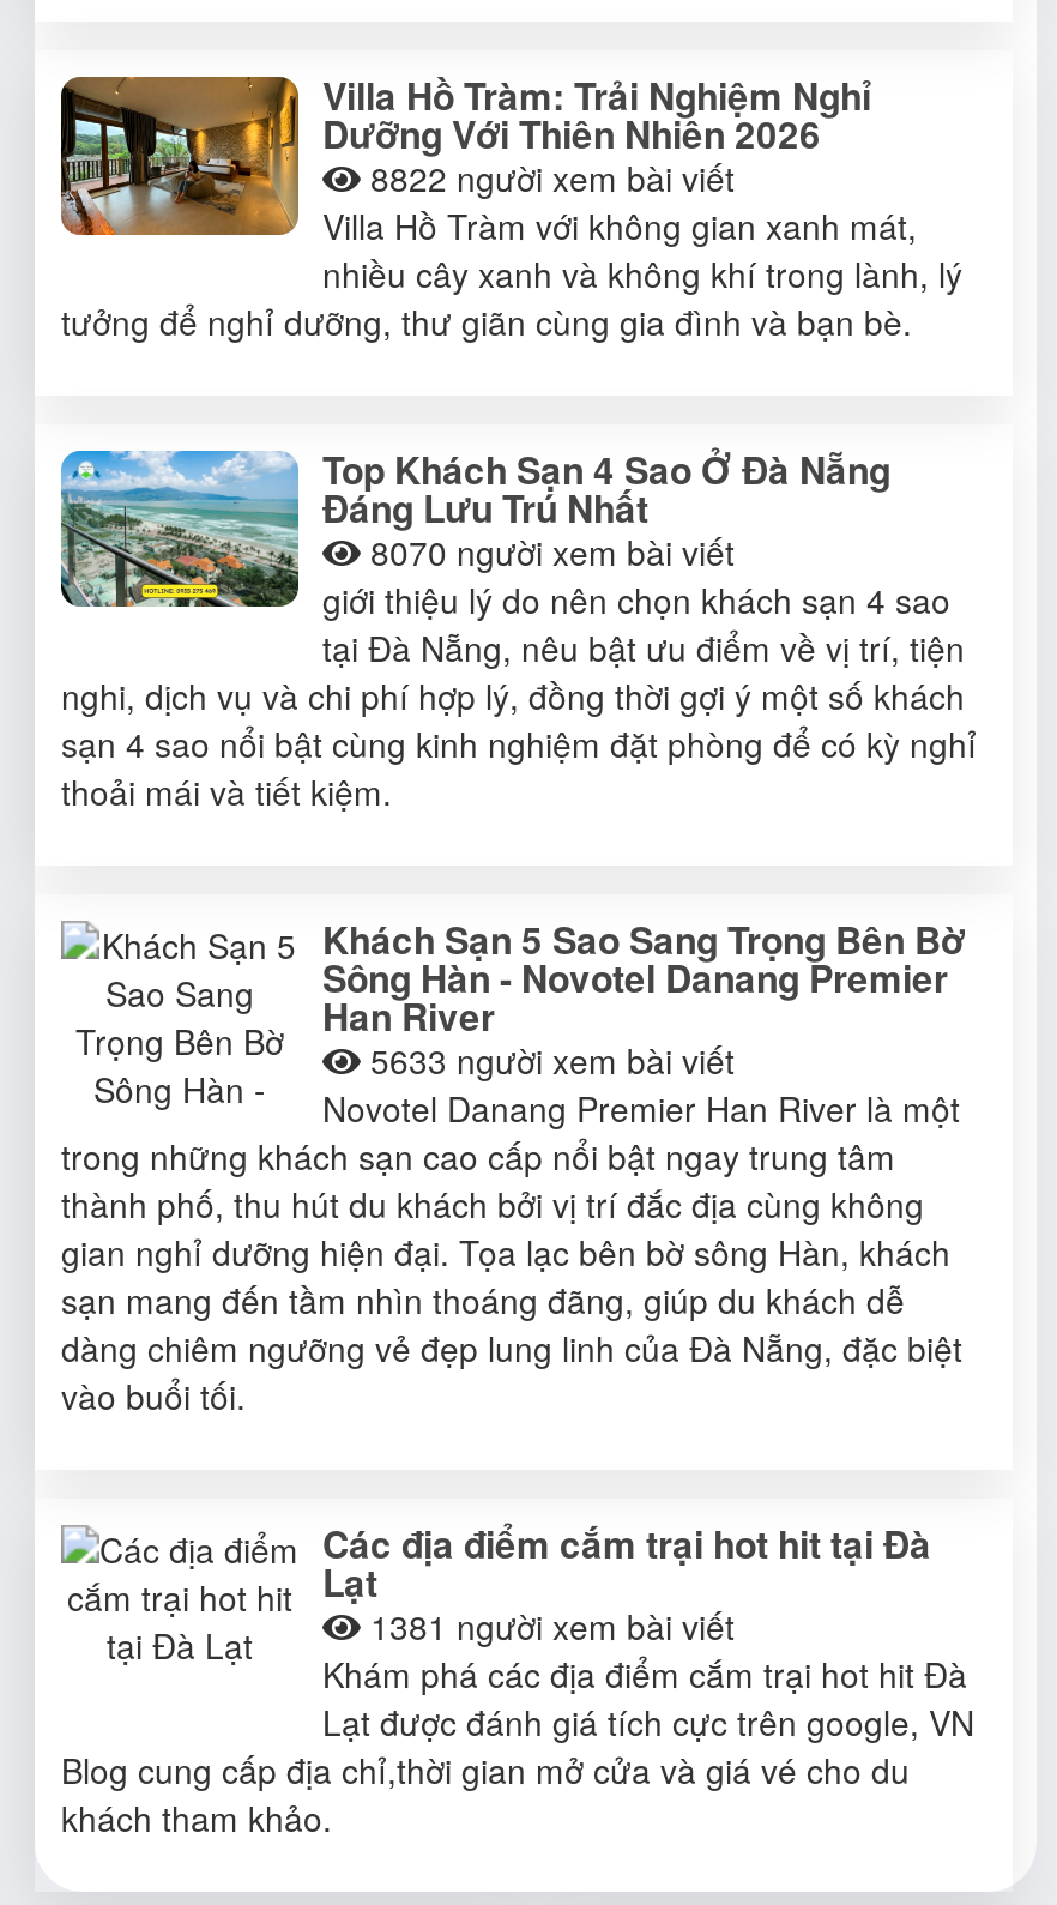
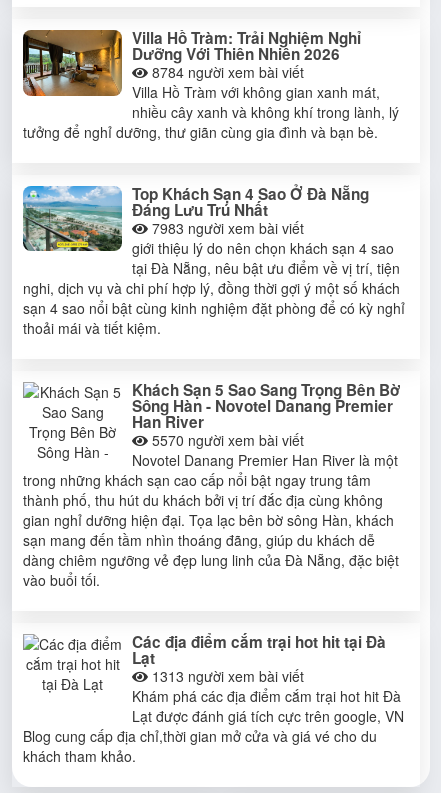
[361,153,735,201] 8822 người xem bài viết -> [148,62,304,82] 8784 người xem bài viết
[361,527,735,575] 8070 người xem bài viết -> [148,218,304,238] 7983 người xem bài viết
[361,1035,735,1083] 5633 người xem bài viết -> [148,430,304,450] 5570 người xem bài viết
[361,1601,735,1649] 1381 người xem bài viết -> [148,666,304,686] 1313 người xem bài viết

